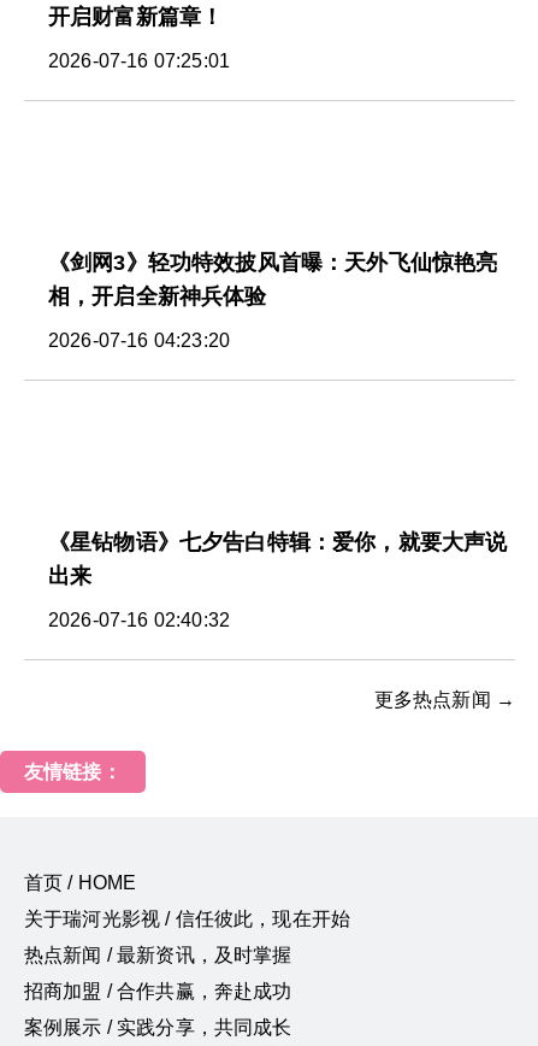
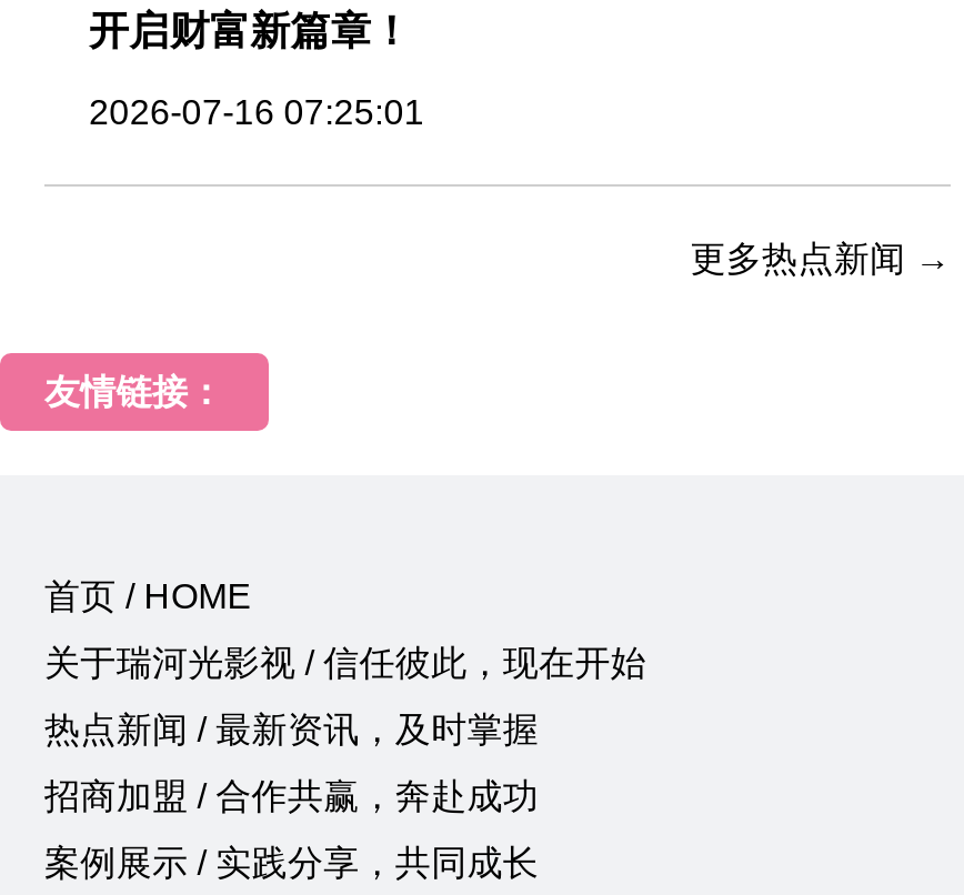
[48,251,498,351] 《剑网3》轻功特效披风首曝：天外飞仙惊艳亮 | 相，开启全新神兵体验 | 2026-07-16 04:23:20 -> none
[48,530,507,630] 《星钻物语》七夕告白特辑：爱你，就要大声说 | 出来 | 2026-07-16 02:40:32 -> none

